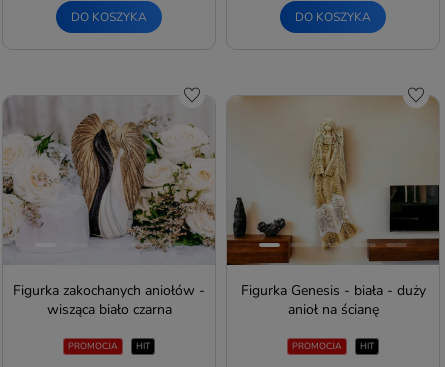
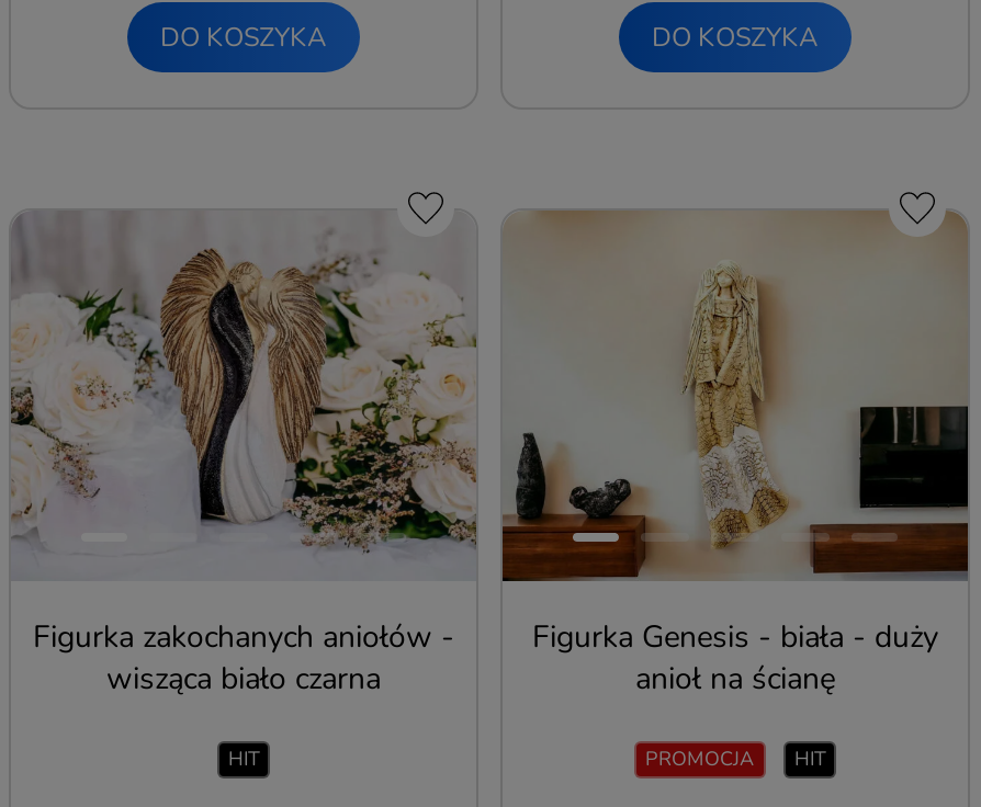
[68,340,118,352] PROMOCJA -> none

